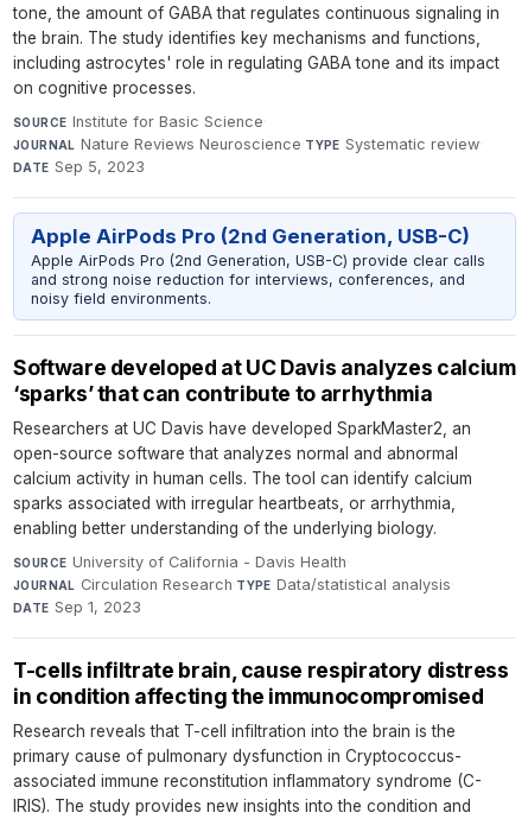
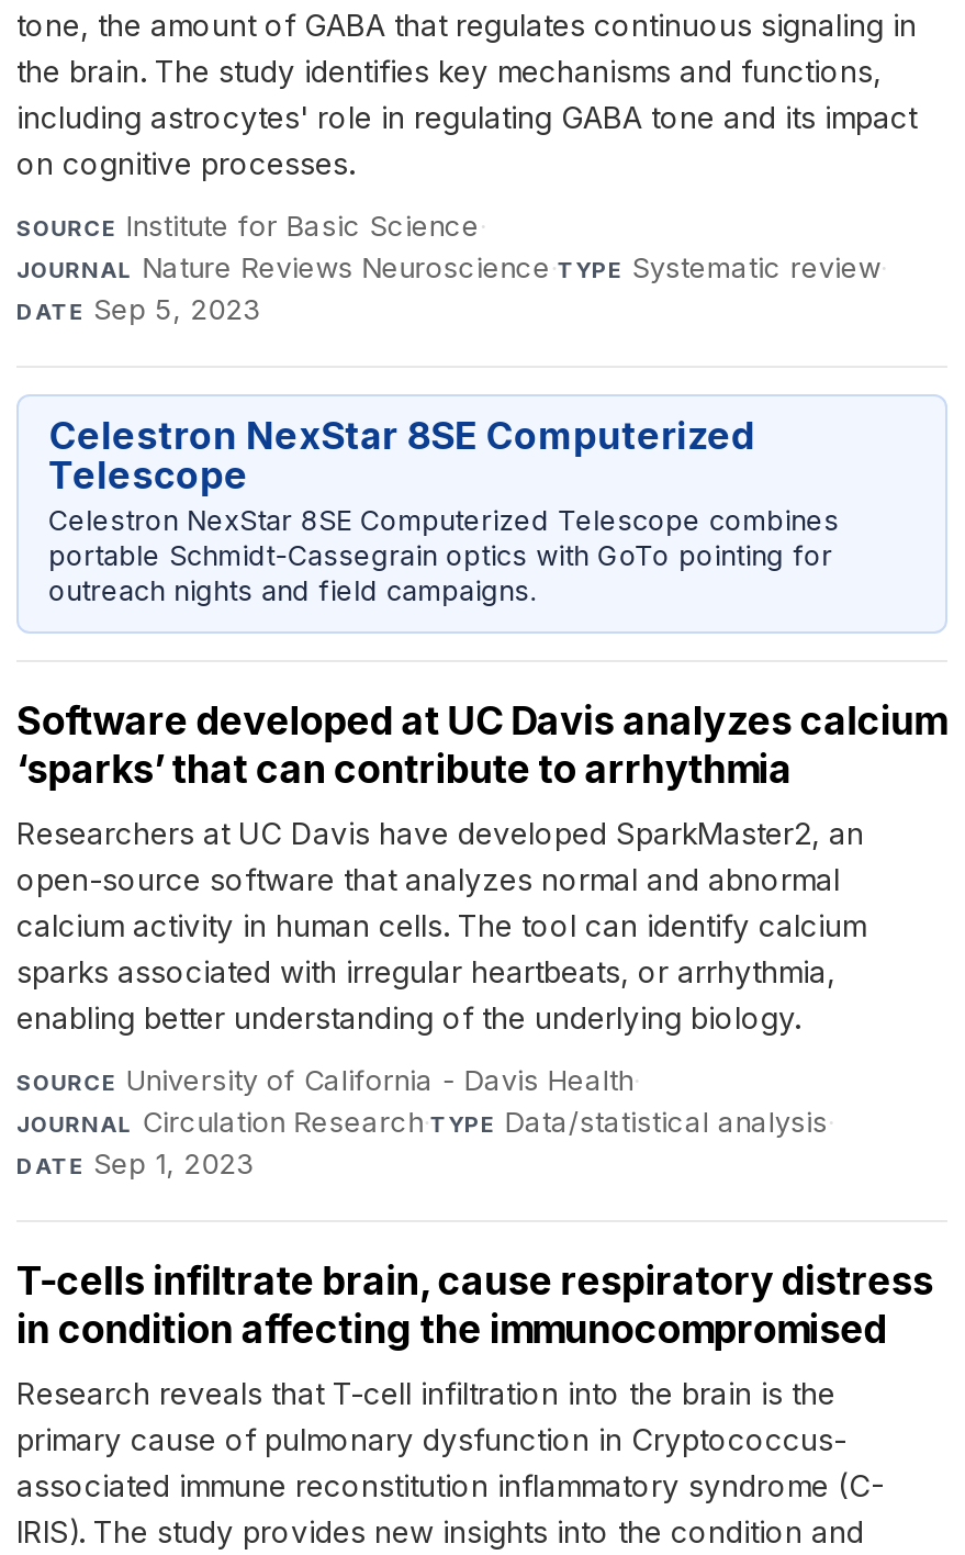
[30,224,485,307] Apple AirPods Pro (2nd Generation, USB-C) | Apple AirPods Pro (2nd Generation, USB-C) provide clear calls | and strong noise reduction for interviews, conferences, and | noisy field environments. -> [49,415,839,608] Celestron NexStar 8SE Computerized | Telescope | Celestron NexStar 8SE Computerized Telescope combines | portable Schmidt-Cassegrain optics with GoTo pointing for | outreach nights and field campaigns.

